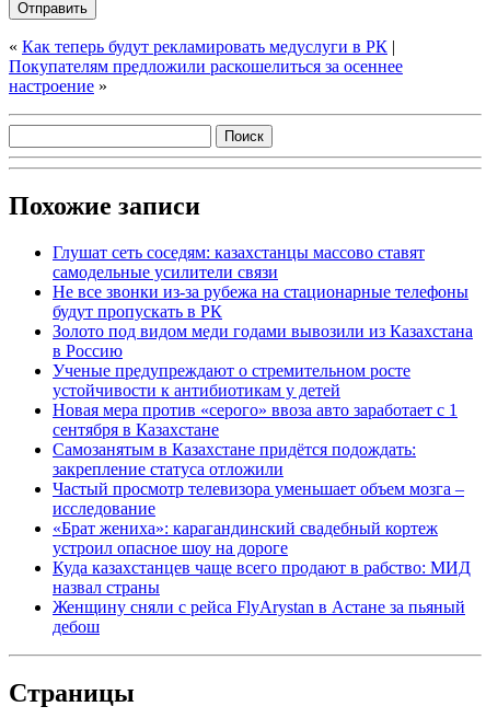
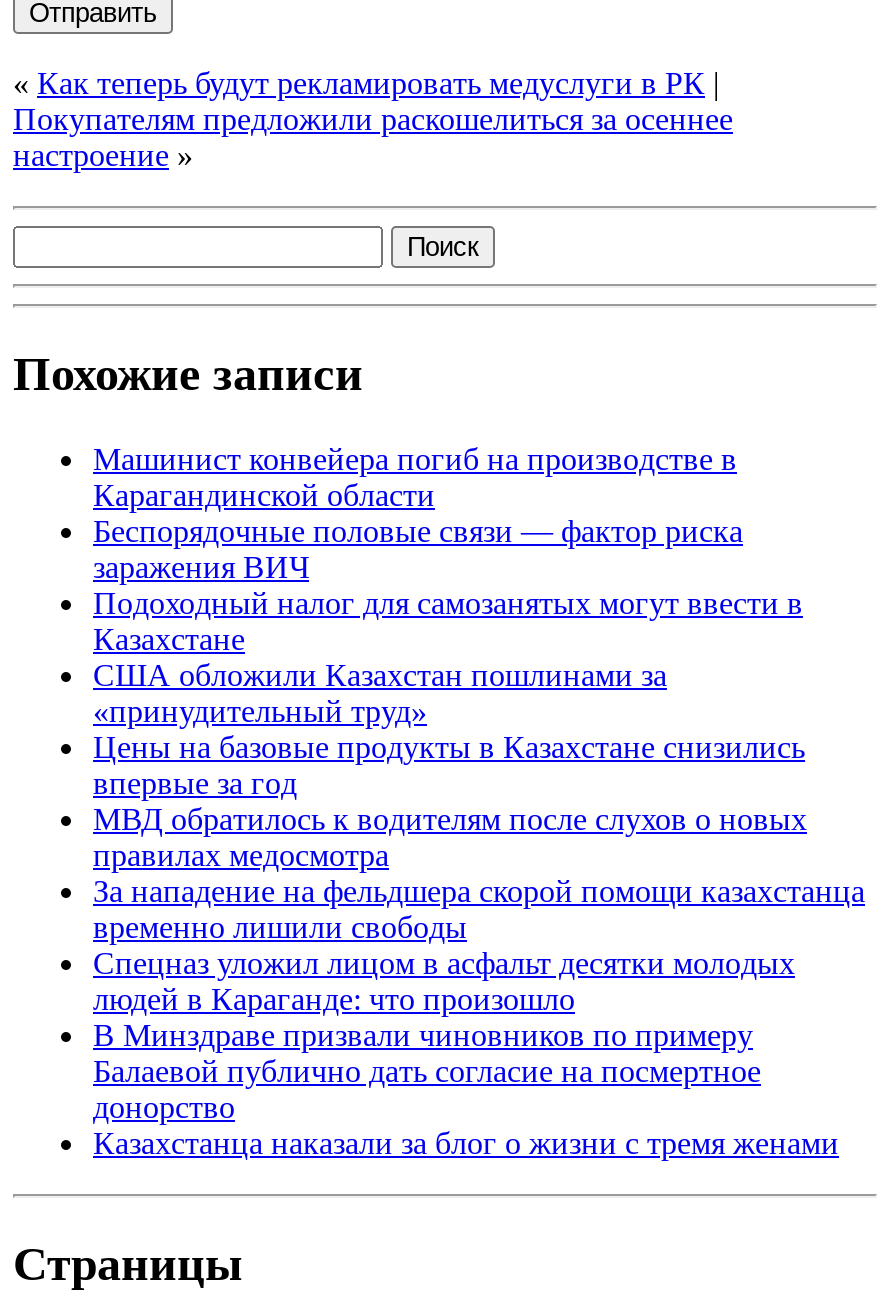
[53,243,473,636] Глушат сеть соседям: казахстанцы массово ставят | самодельные усилители связи | Не все звонки из-за рубежа на стационарные телефоны | будут пропускать в РК | Золото под видом меди годами вывозили из Казахстана | в Россию | Ученые предупреждают о стремительном росте | устойчивости к антибиотикам у детей | Новая мера против «серого» ввоза авто заработает с 1 | сентября в Казахстане | Самозанятым в Казахстане придётся подождать: | закрепление статуса отложили | Частый просмотр телевизора уменьшает объем мозга – | исследование | «Брат жениха»: карагандинский свадебный кортеж | устроил опасное шоу на дороге | Куда казахстанцев чаще всего продают в рабство: МИД | назвал страны | Женщину сняли с рейса FlyArystan в Астане за пьяный | дебош -> [93,442,865,1160] Машинист конвейера погиб на производстве в | Карагандинской области | Беспорядочные половые связи — фактор риска | заражения ВИЧ | Подоходный налог для самозанятых могут ввести в | Казахстане | США обложили Казахстан пошлинами за | «принудительный труд» | Цены на базовые продукты в Казахстане снизились | впервые за год | МВД обратилось к водителям после слухов о новых | правилах медосмотра | За нападение на фельдшера скорой помощи казахстанца | временно лишили свободы | Спецназ уложил лицом в асфальт десятки молодых | людей в Караганде: что произошло | В Минздраве призвали чиновников по примеру | Балаевой публично дать согласие на посмертное | донорство | Казахстанца наказали за блог о жизни с тремя женами

